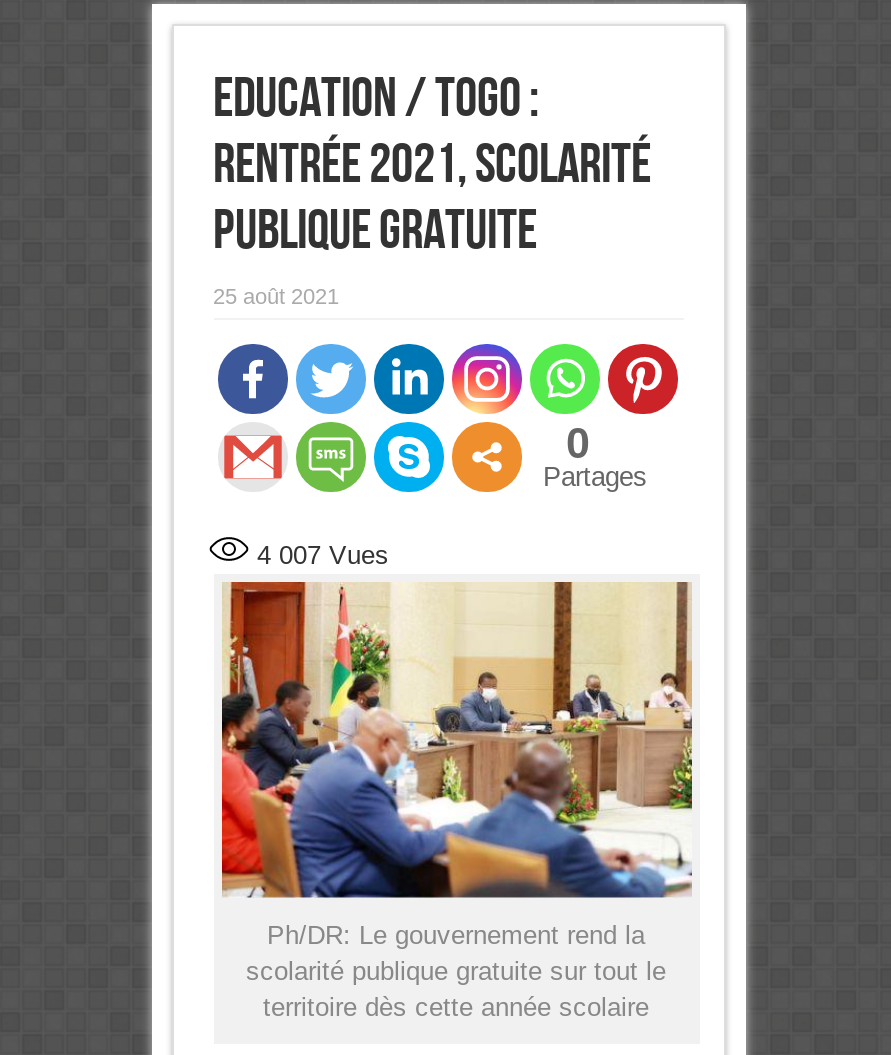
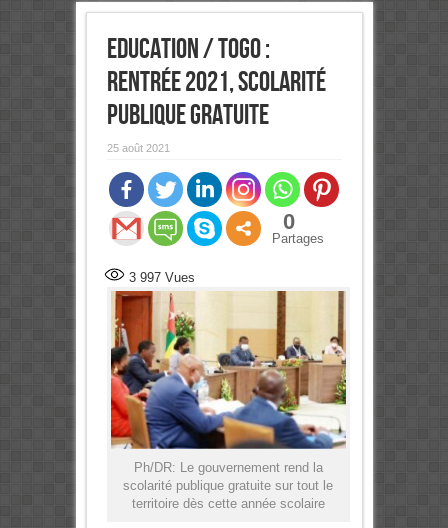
[257,541,389,571] 4 007 Vues -> [128,270,194,285] 3 997 Vues

